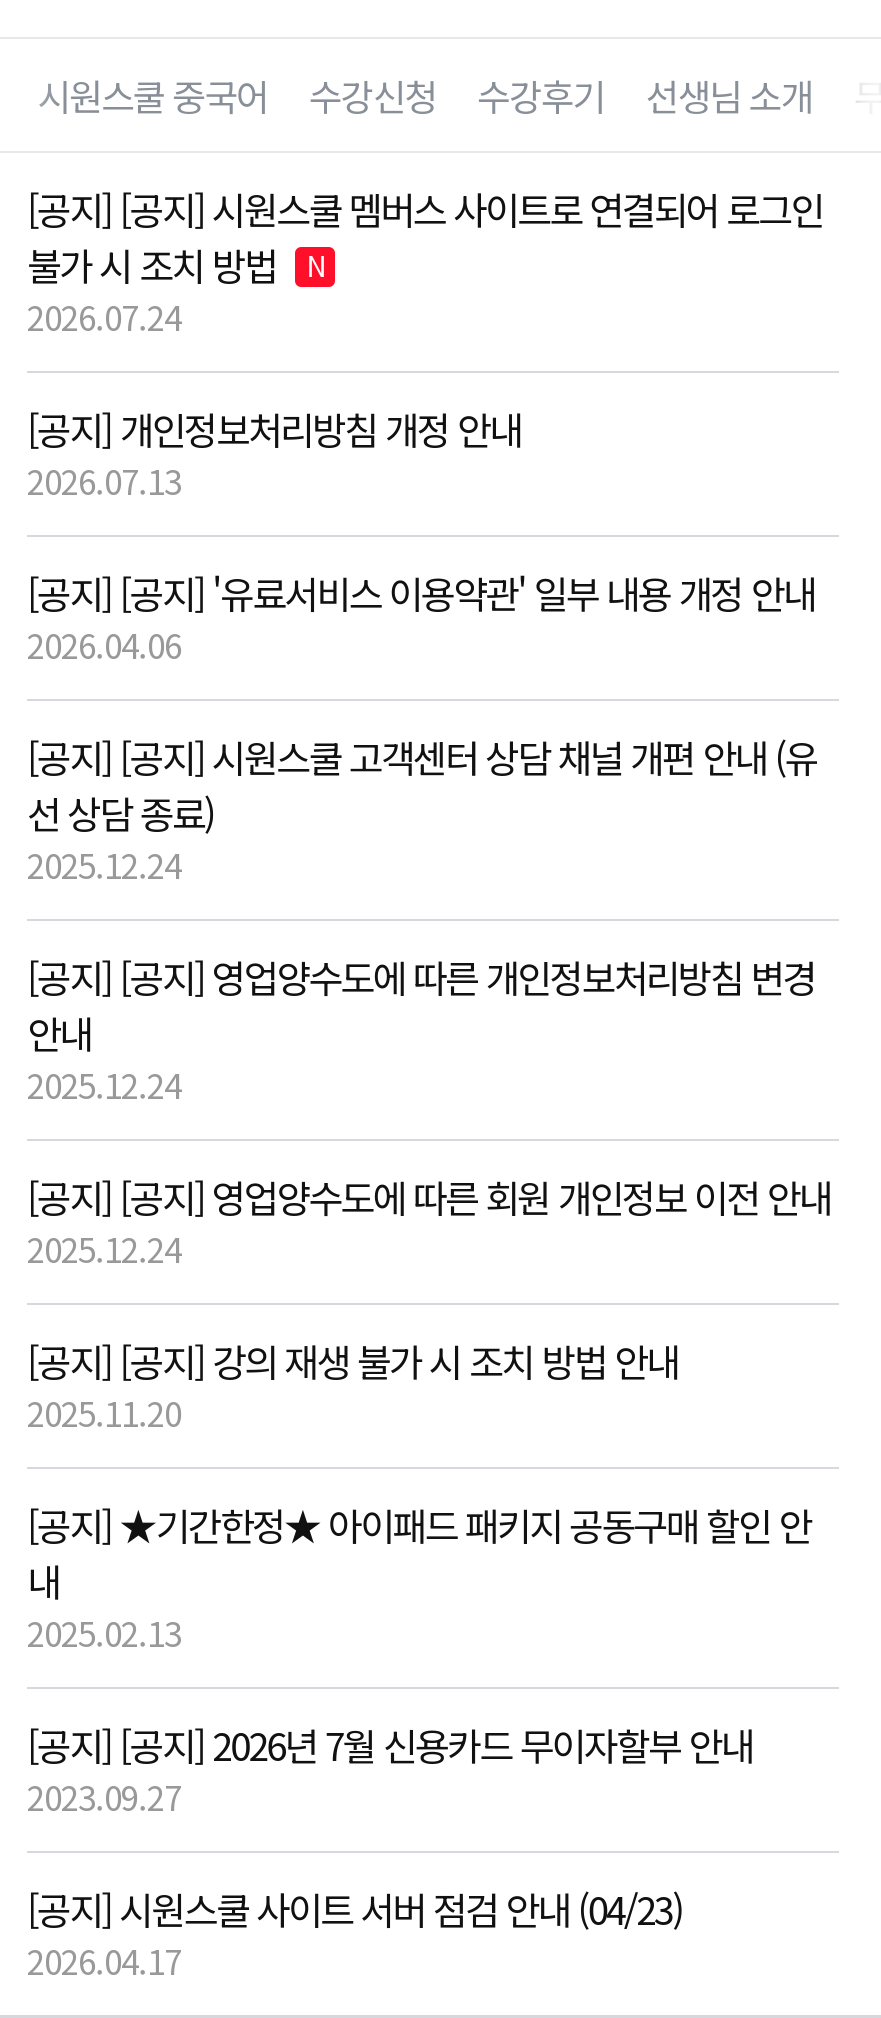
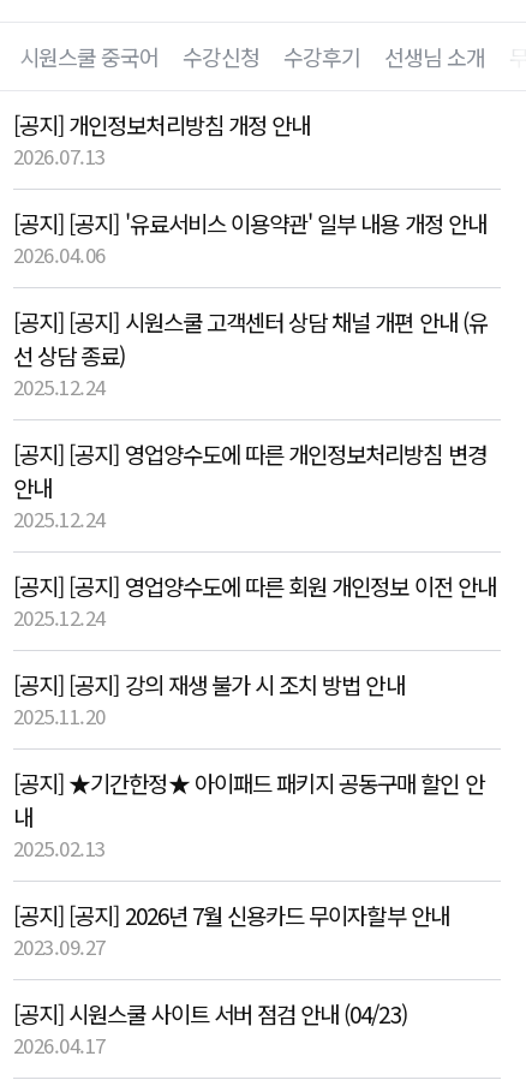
[27,181,823,341] [공지] [공지] 시원스쿨 멤버스 사이트로 연결되어 로그인 | 불가 시 조치 방법 | N | 2026.07.24 -> none

